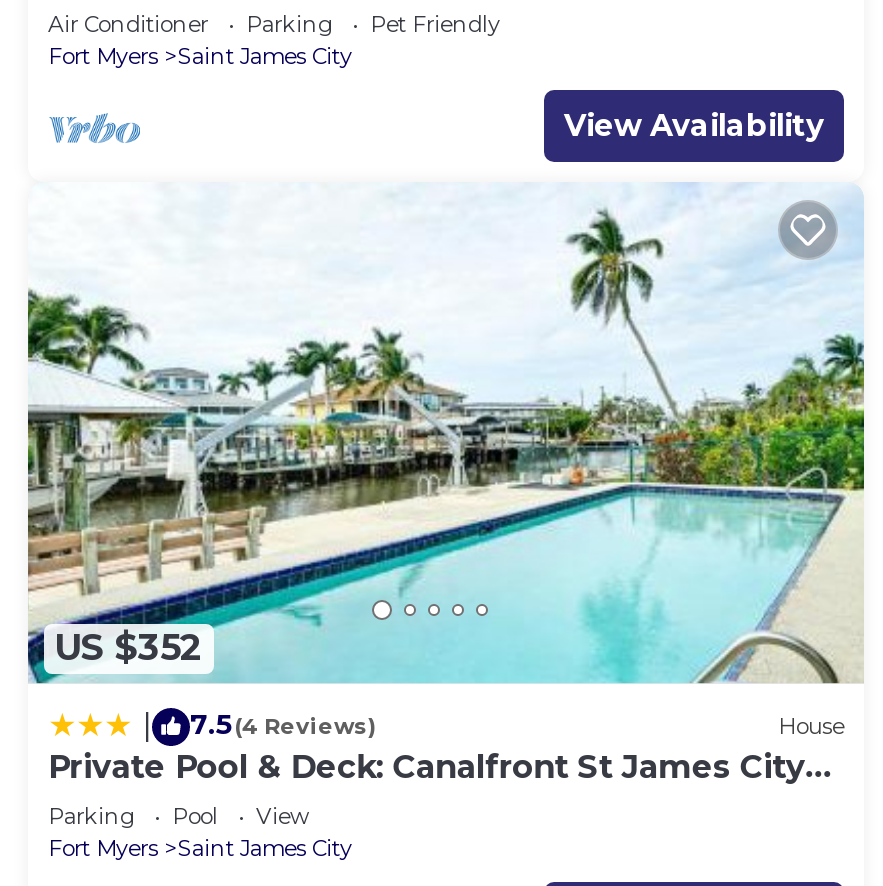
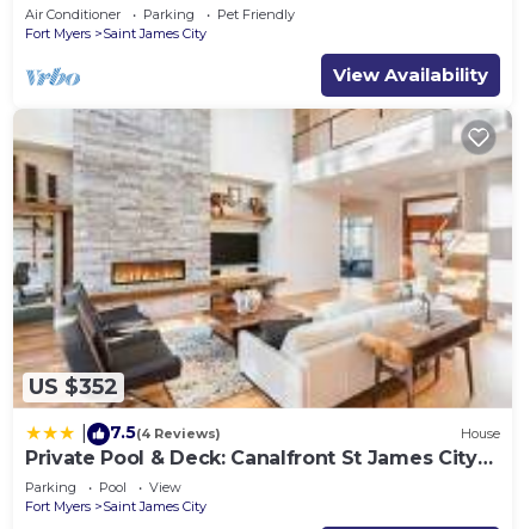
[26,182,866,686] [image] -> [12,107,513,410] [image]

